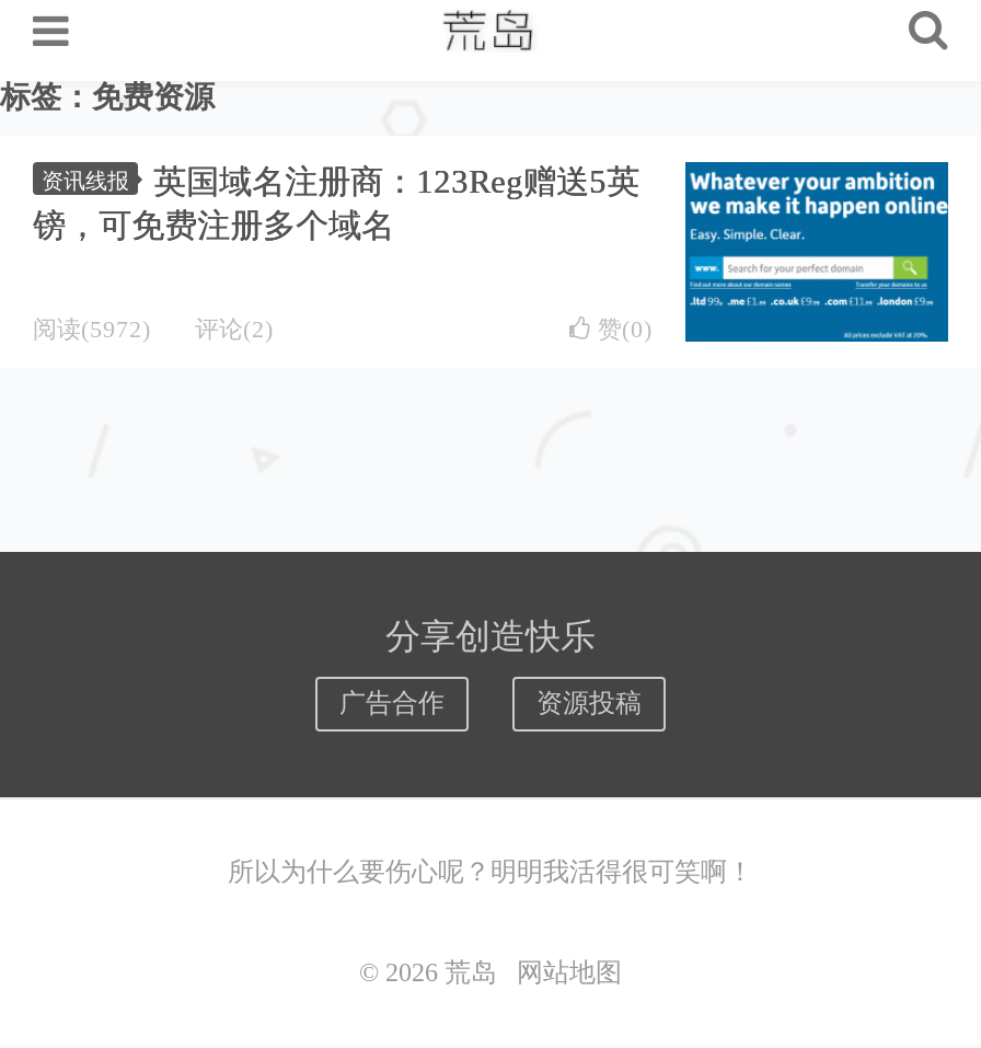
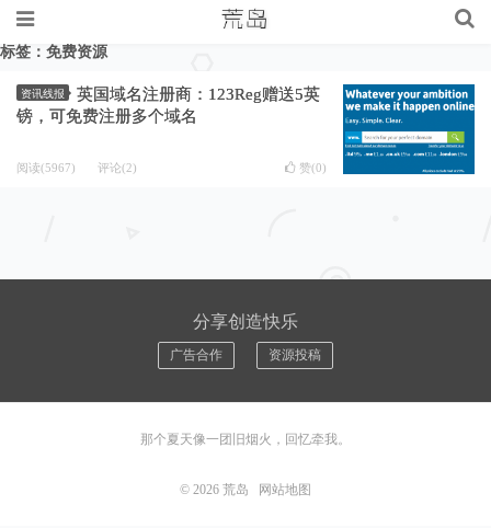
[33,315,274,342] 阅读(5972) 评论(2) -> [16,161,137,174] 阅读(5967) 评论(2)
[228,856,753,887] 所以为什么要伤心呢？明明我活得很可笑啊！ -> [140,432,351,447] 那个夏天像一团旧烟火，回忆牵我。

